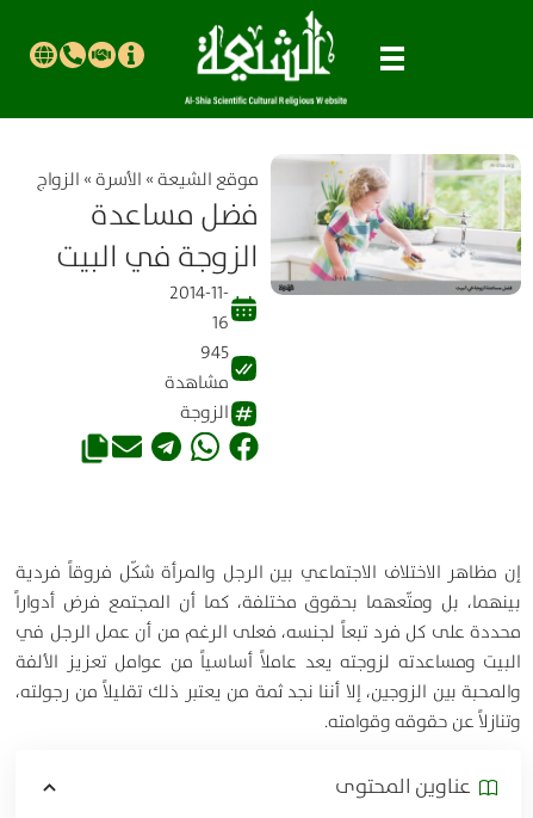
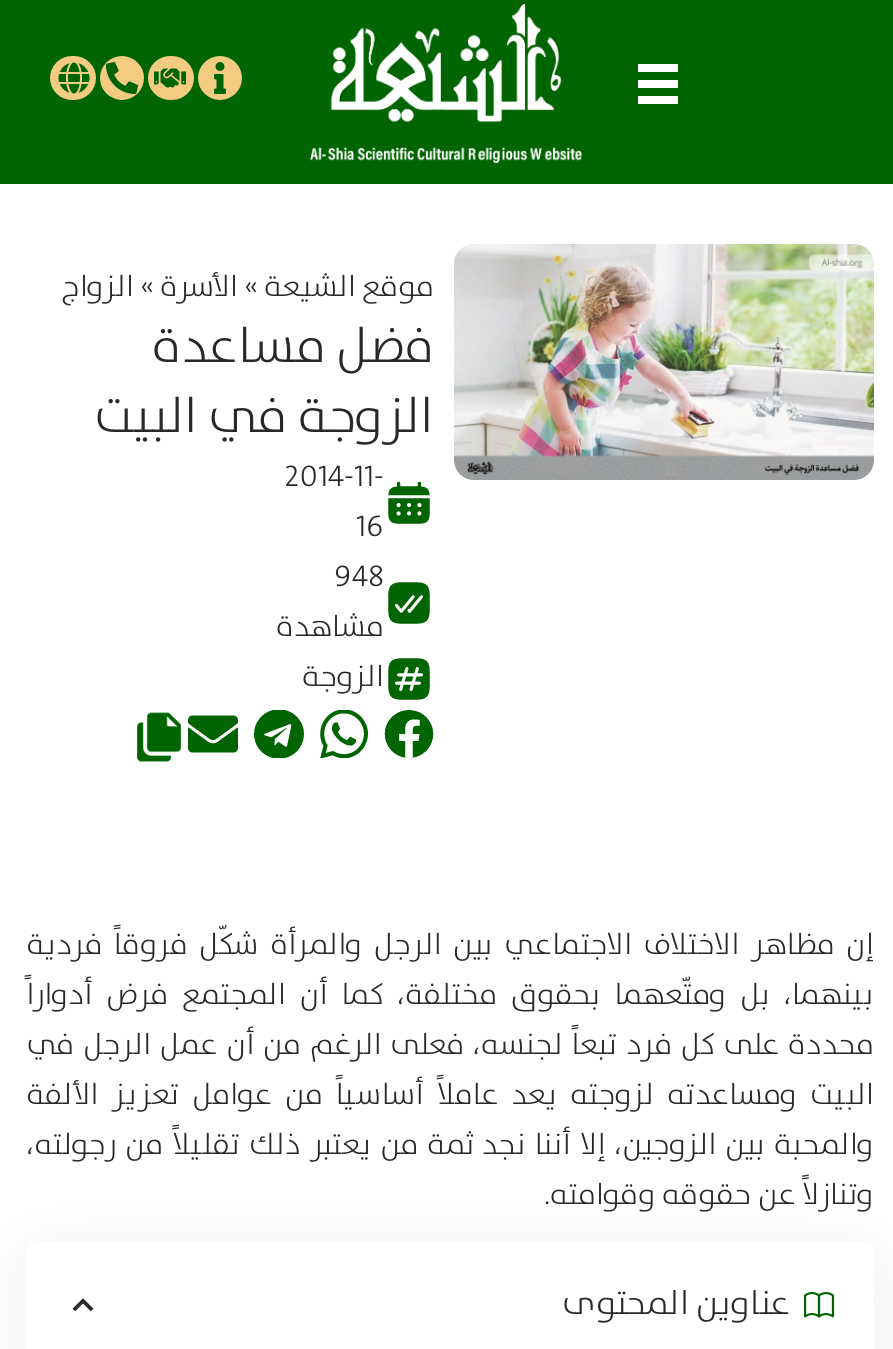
[200,339,229,367] 945 -> [334,553,384,601] 948

